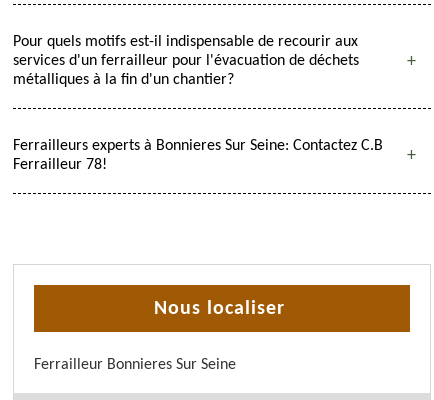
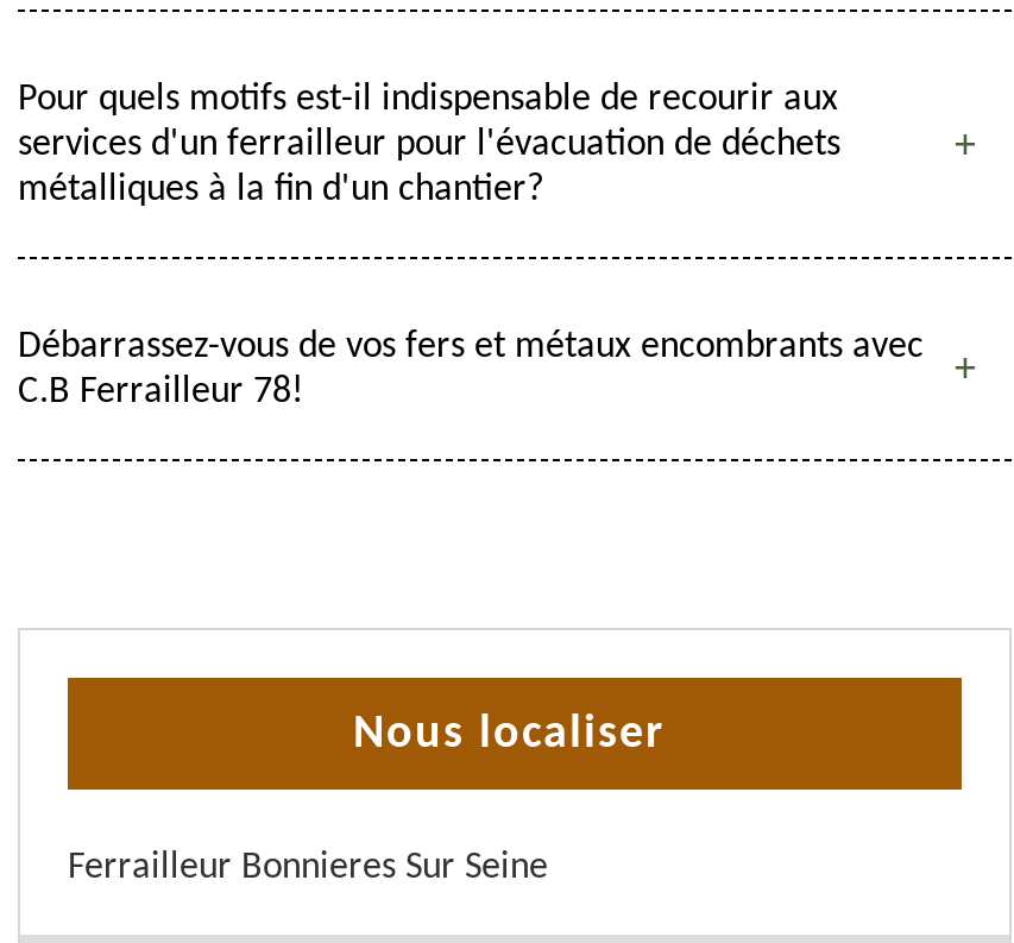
[13,138,383,173] Ferrailleurs experts à Bonnieres Sur Seine: Contactez C.B | Ferrailleur 78! -> [18,328,924,411] Débarrassez-vous de vos fers et métaux encombrants avec | C.B Ferrailleur 78!

